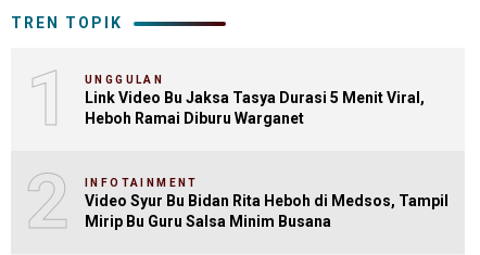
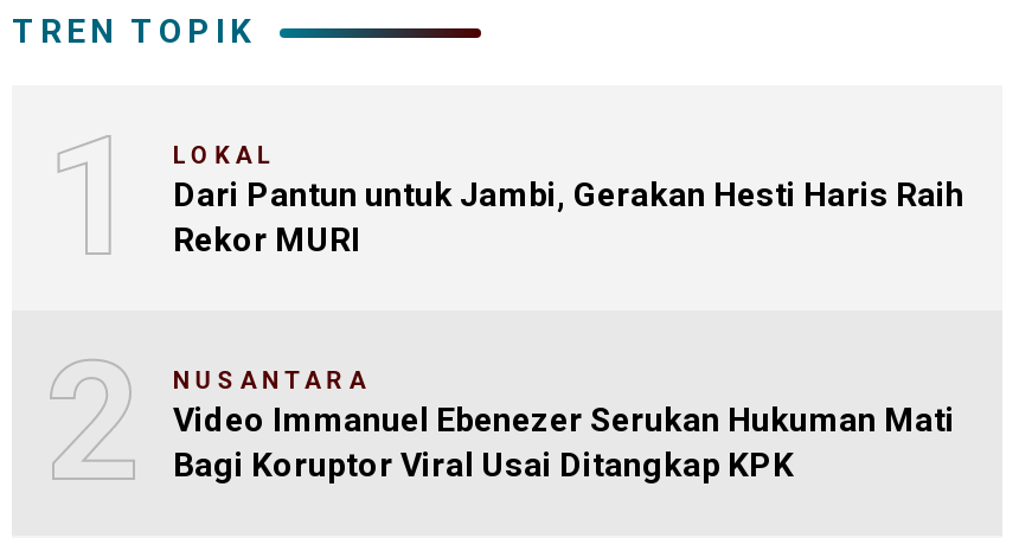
[85,74,425,127] UNGGULAN | Link Video Bu Jaksa Tasya Durasi 5 Menit Viral, | Heboh Ramai Diburu Warganet -> [173,142,964,258] LOKAL | Dari Pantun untuk Jambi, Gerakan Hesti Haris Raih | Rekor MURI
[85,177,449,230] INFOTAINMENT | Video Syur Bu Bidan Rita Heboh di Medsos, Tampil | Mirip Bu Guru Salsa Minim Busana -> [173,367,955,483] NUSANTARA | Video Immanuel Ebenezer Serukan Hukuman Mati | Bagi Koruptor Viral Usai Ditangkap KPK

